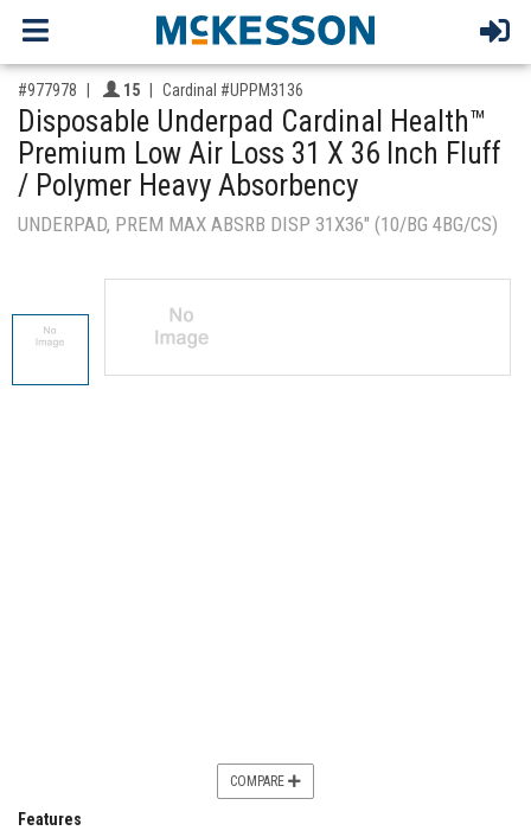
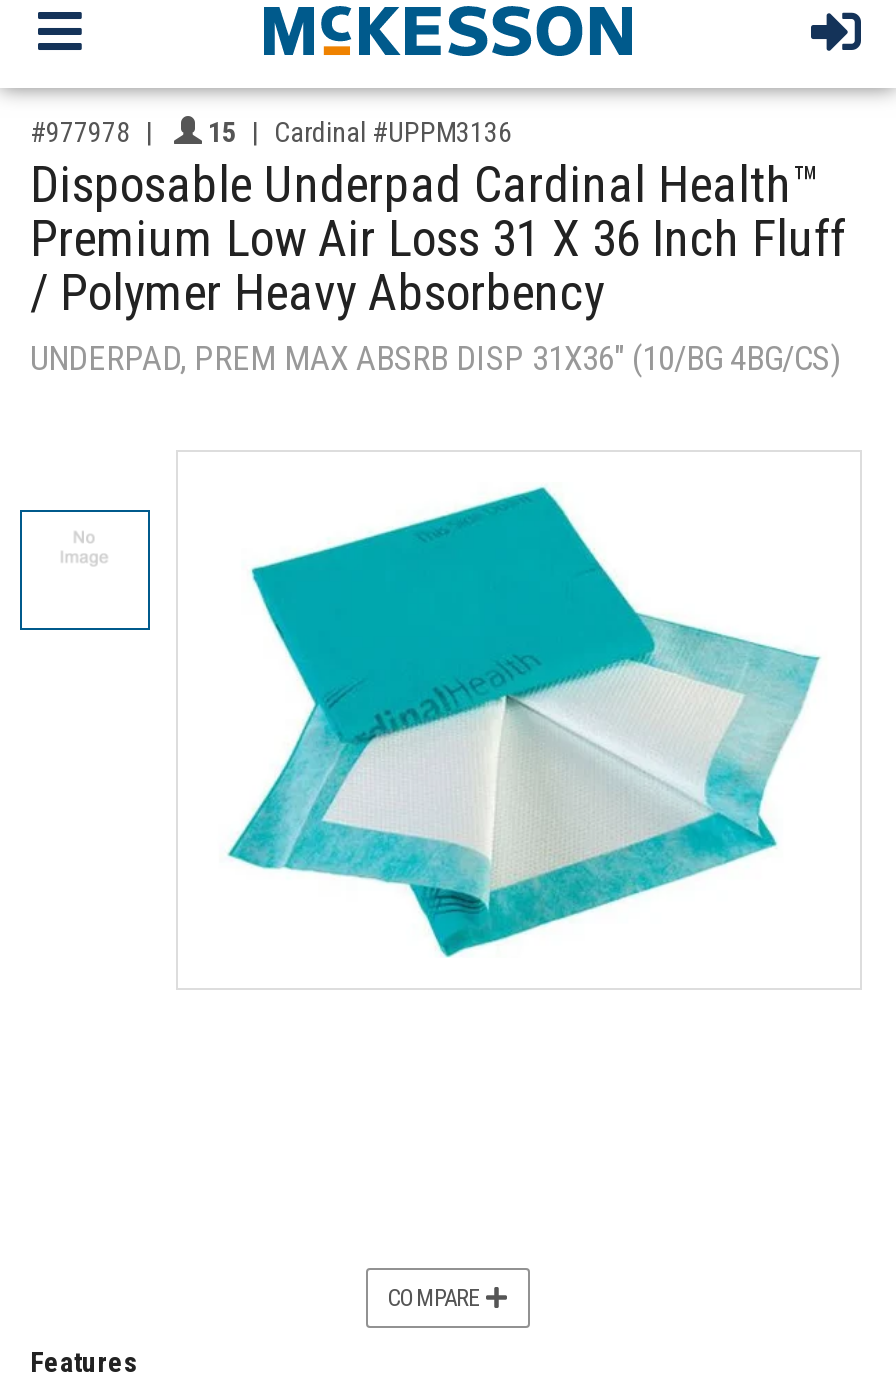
none -> [226,486,820,958] [image]

